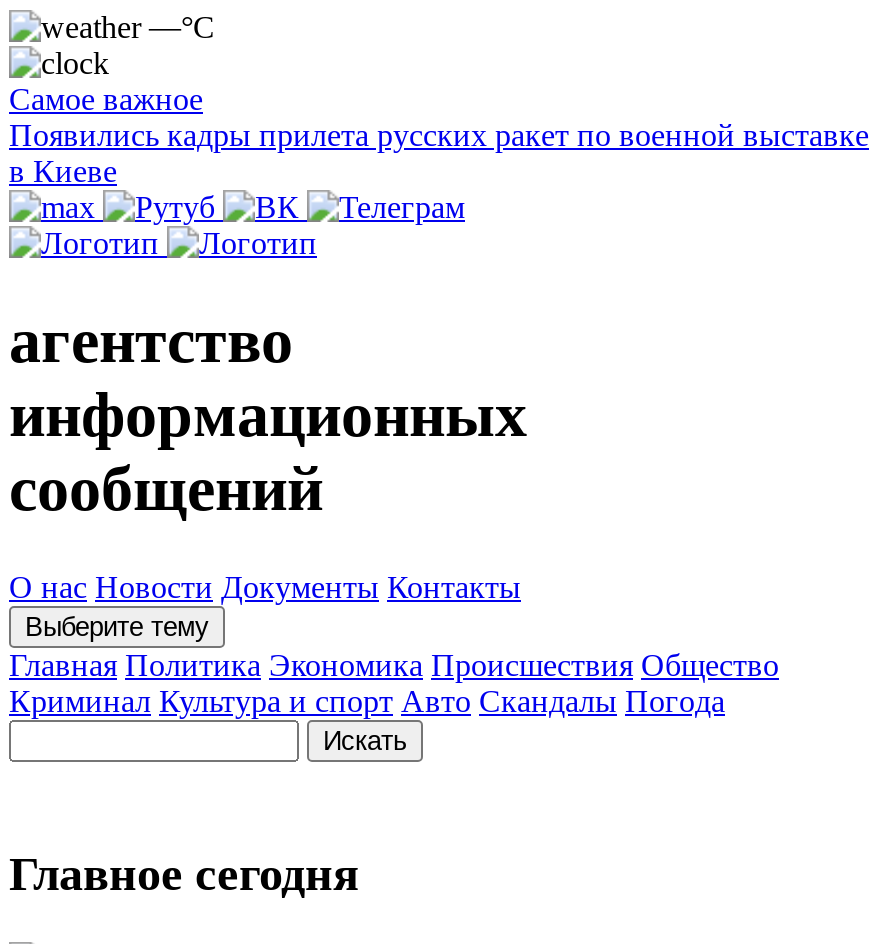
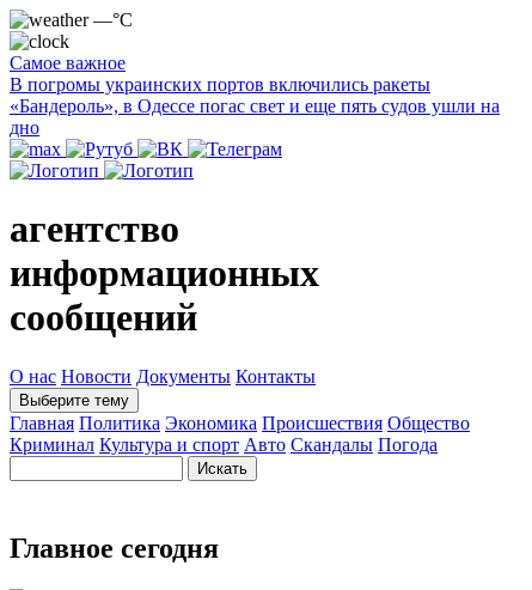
[9,118,869,188] Появились кадры прилета русских ракет по военной выставке | в Киеве -> [10,74,500,138] В погромы украинских портов включились ракеты | «Бандероль», в Одессе погас свет и еще пять судов ушли на | дно

